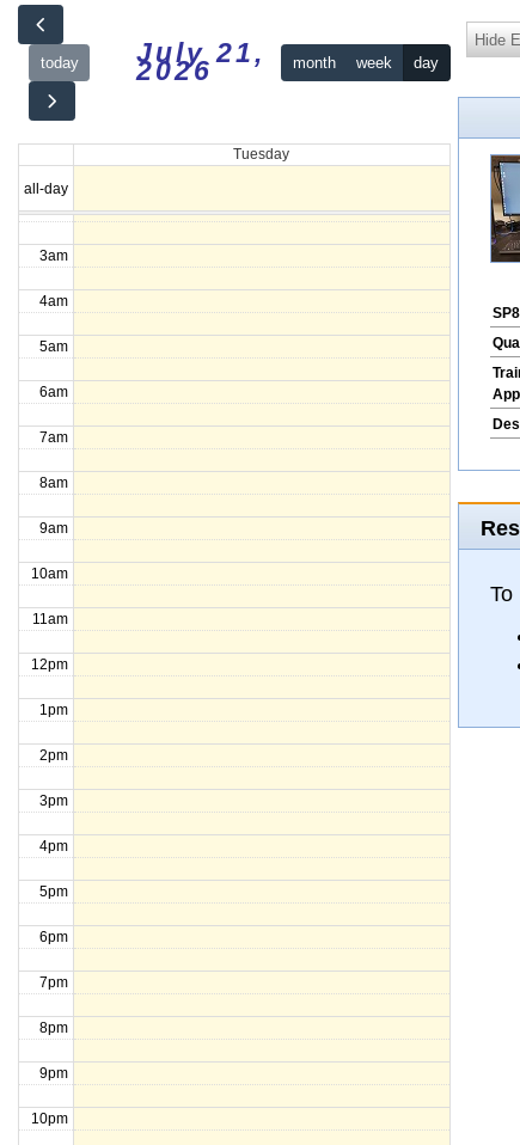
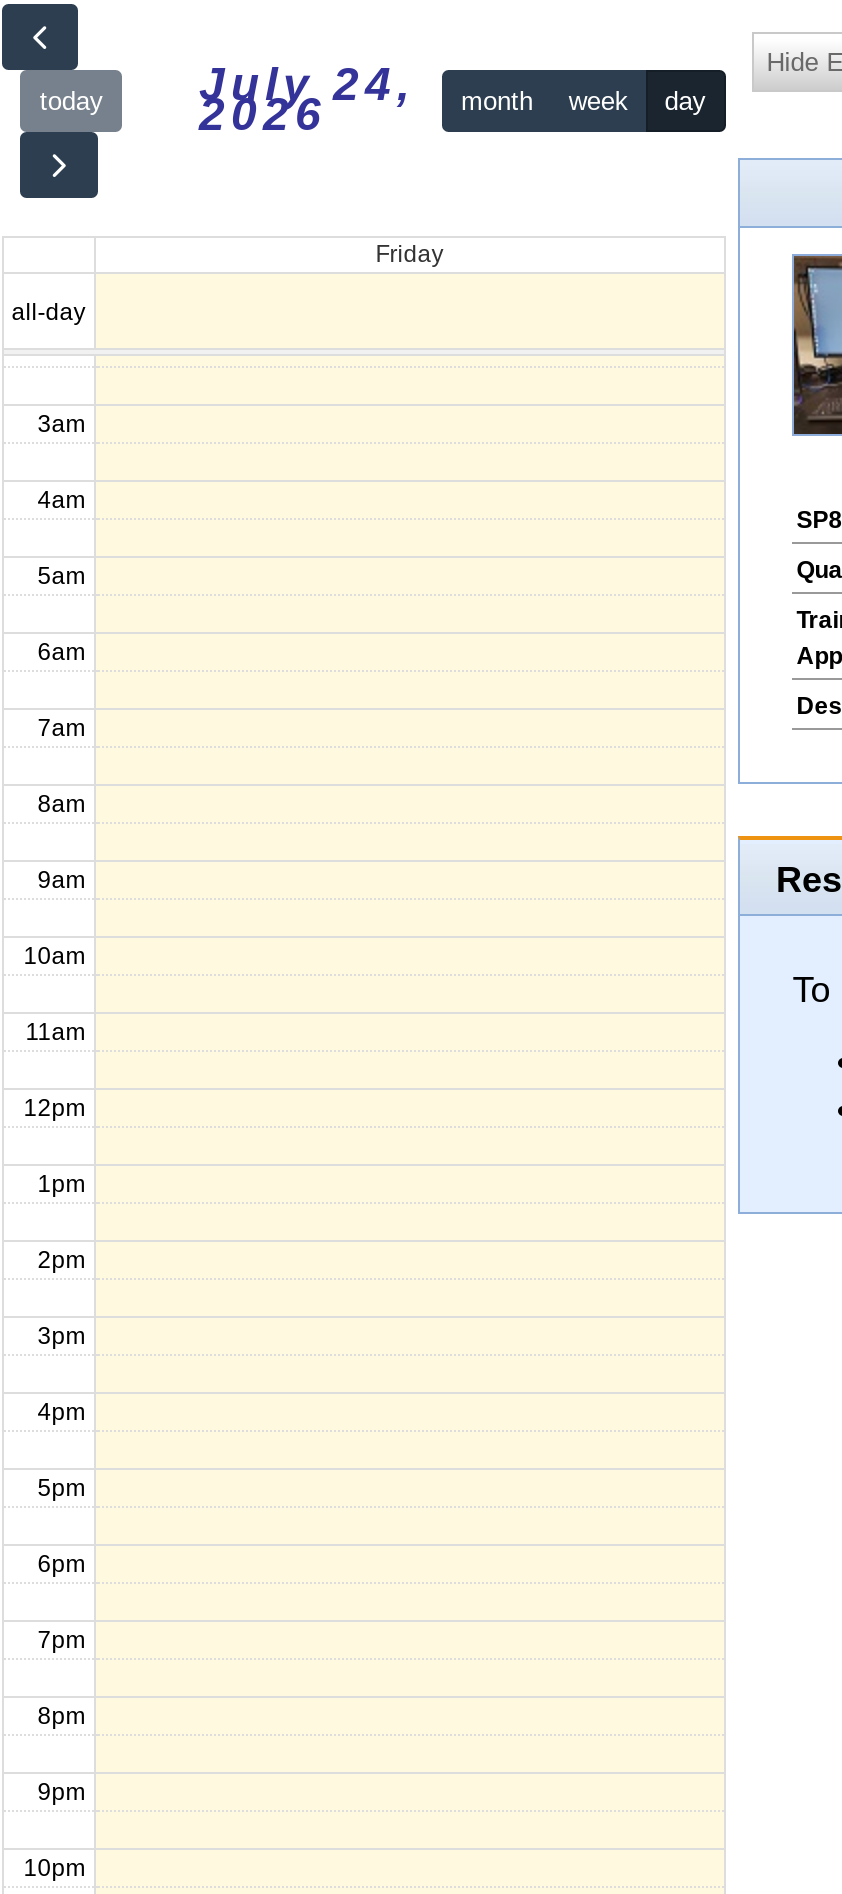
[136,38,439,72] July 21, month week day -> [199,59,707,116] July 24, month week day
[233,146,290,163] Tuesday -> [375,241,443,269] Friday

